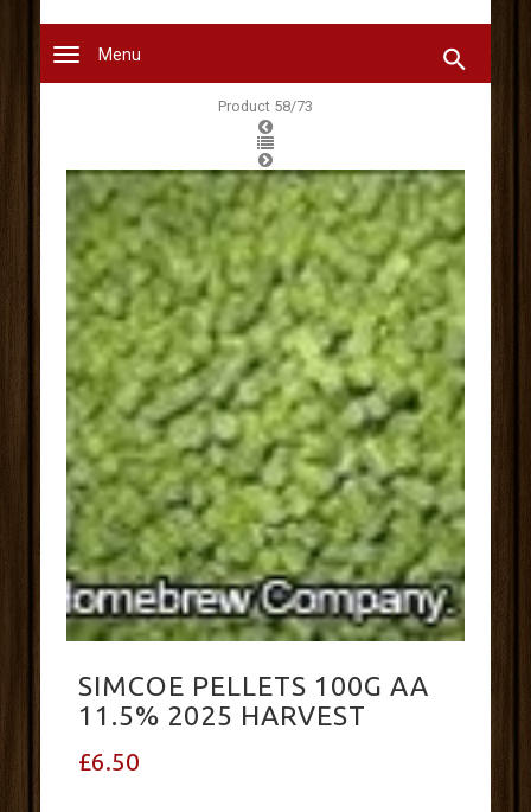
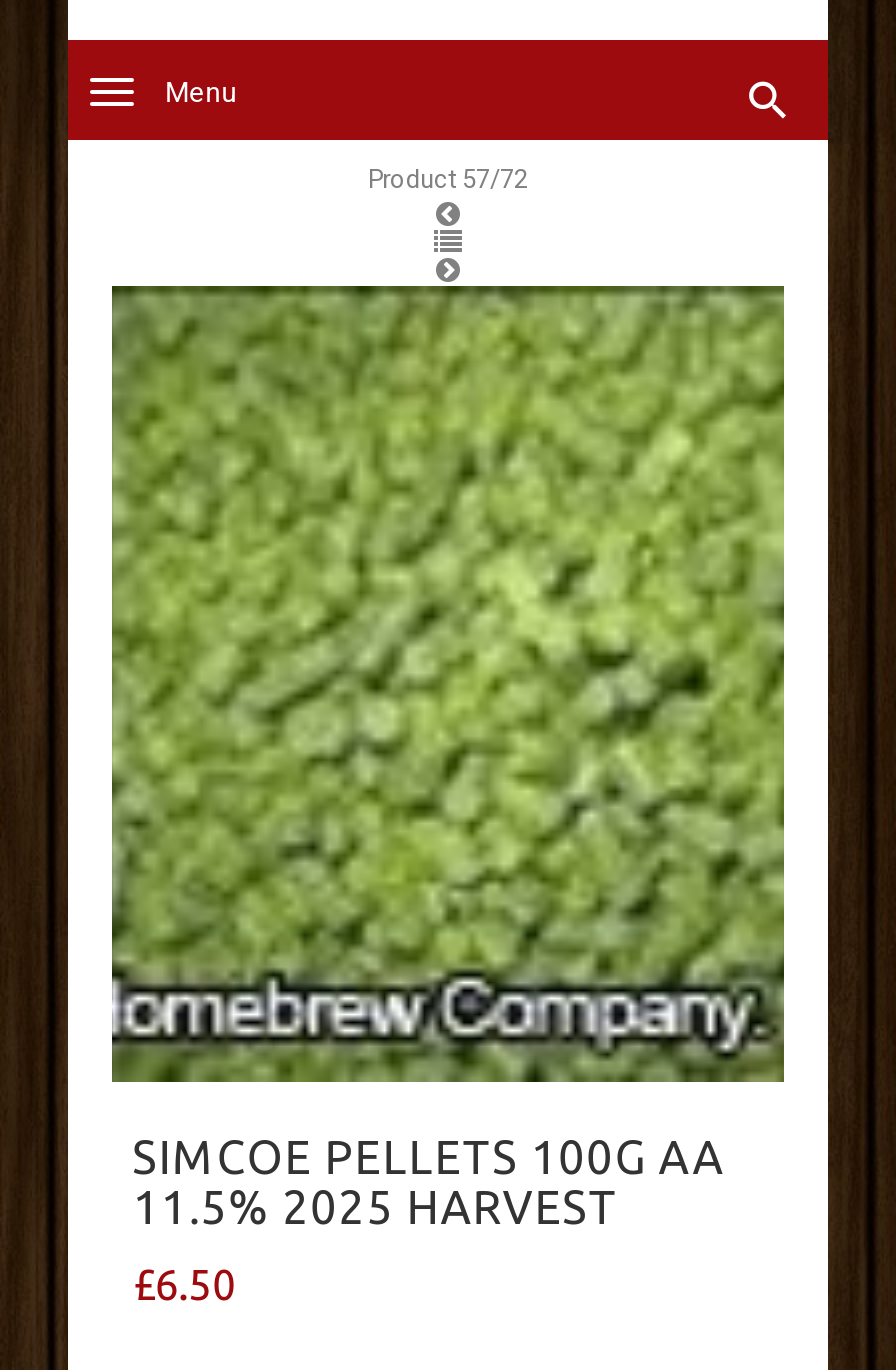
[218,97,313,115] Product 58/73 -> [368,164,528,194] Product 57/72

